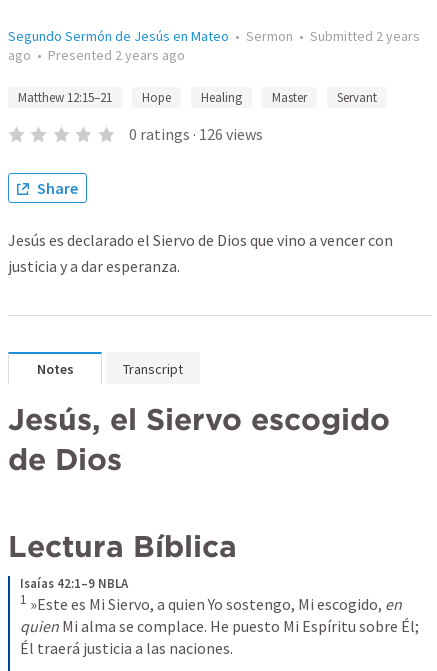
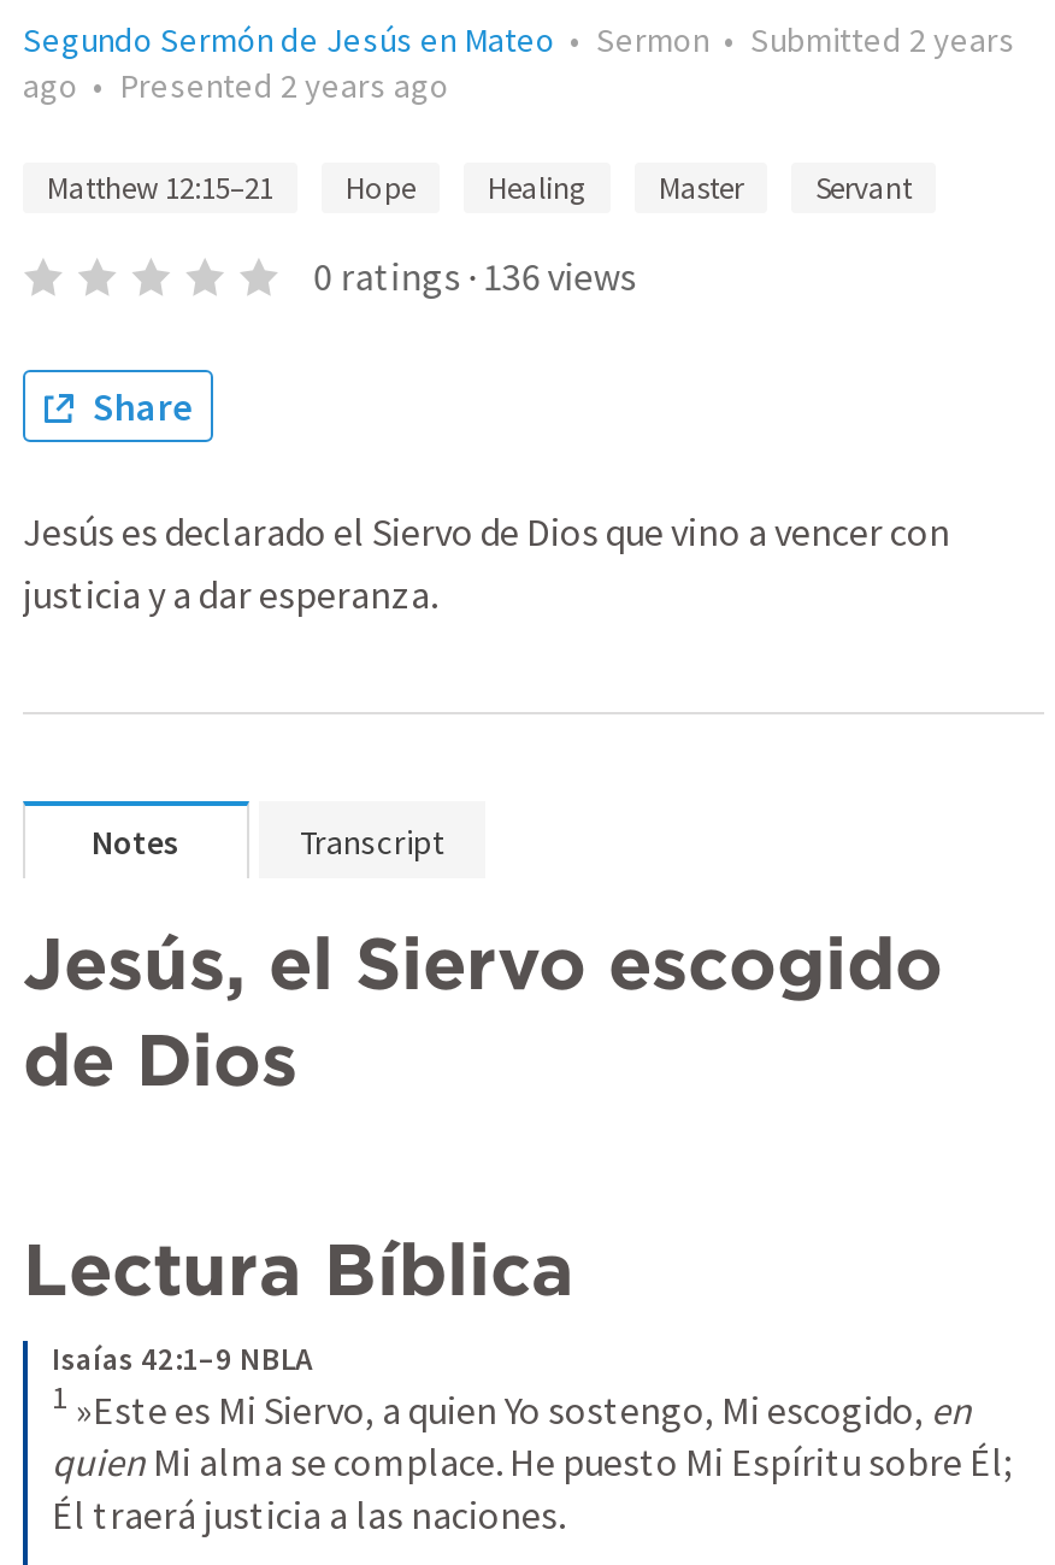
[129,124,263,144] 0 ratings · 126 views -> [314,252,636,300] 0 ratings · 136 views

